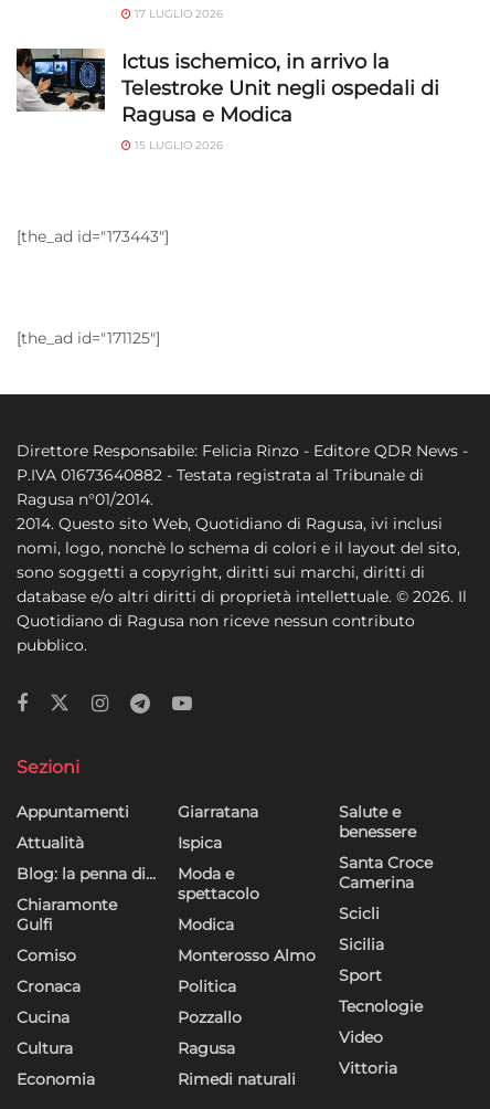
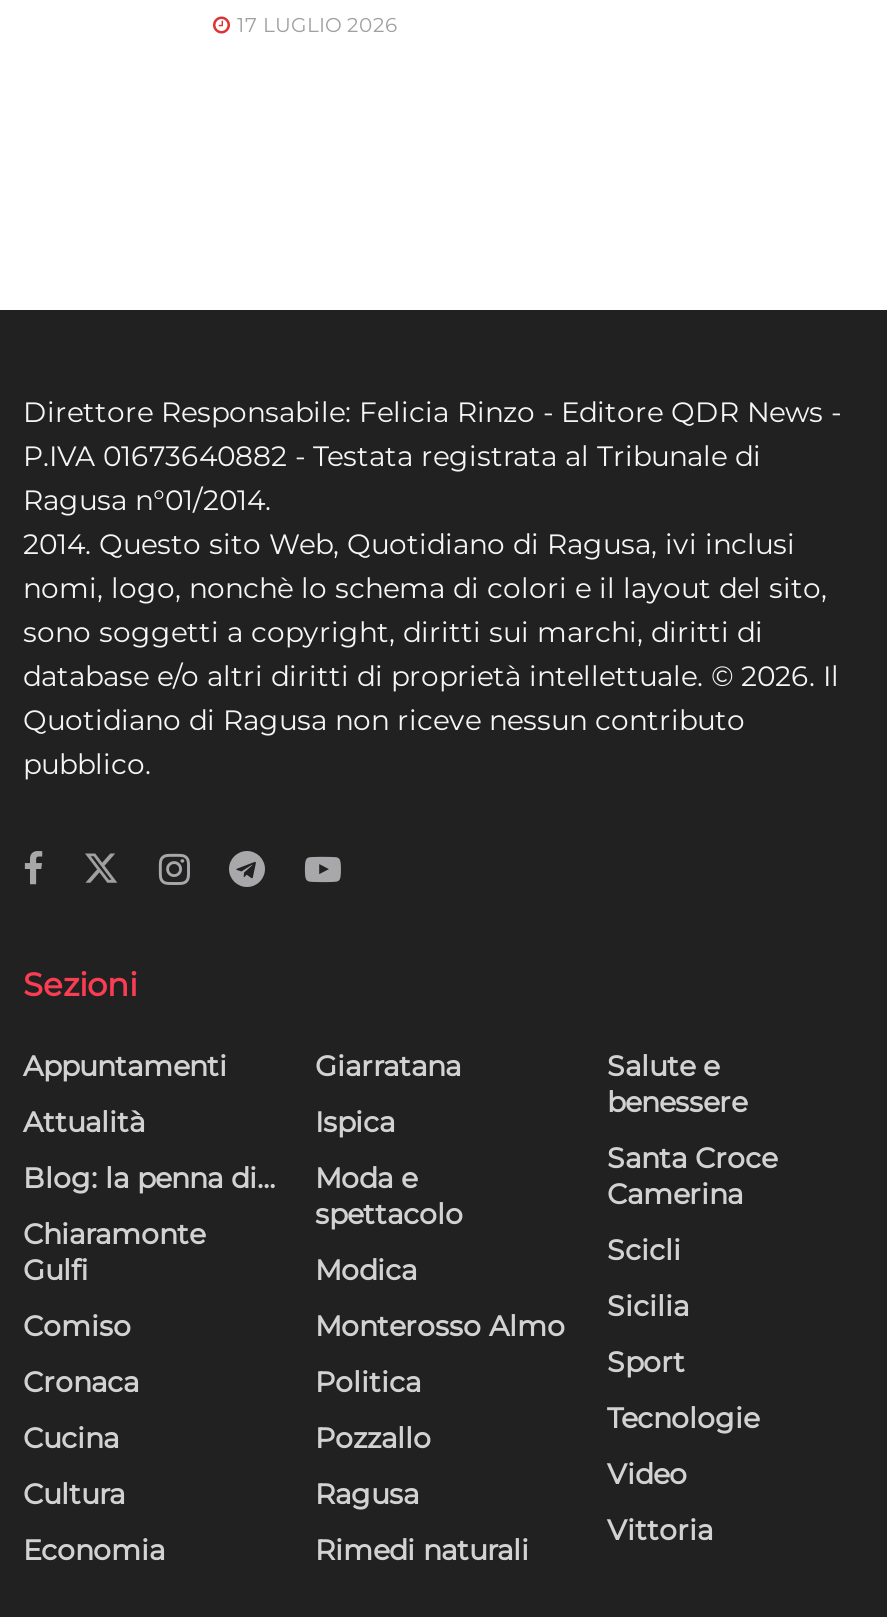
[15,47,439,152] [image] | Ictus ischemico, in arrivo la | Telestroke Unit negli ospedali di | Ragusa e Modica | 15 LUGLIO 2026 -> none
[17,226,169,246] [the_ad id="173443"] -> none
[17,328,160,348] [the_ad id="171125"] -> none

